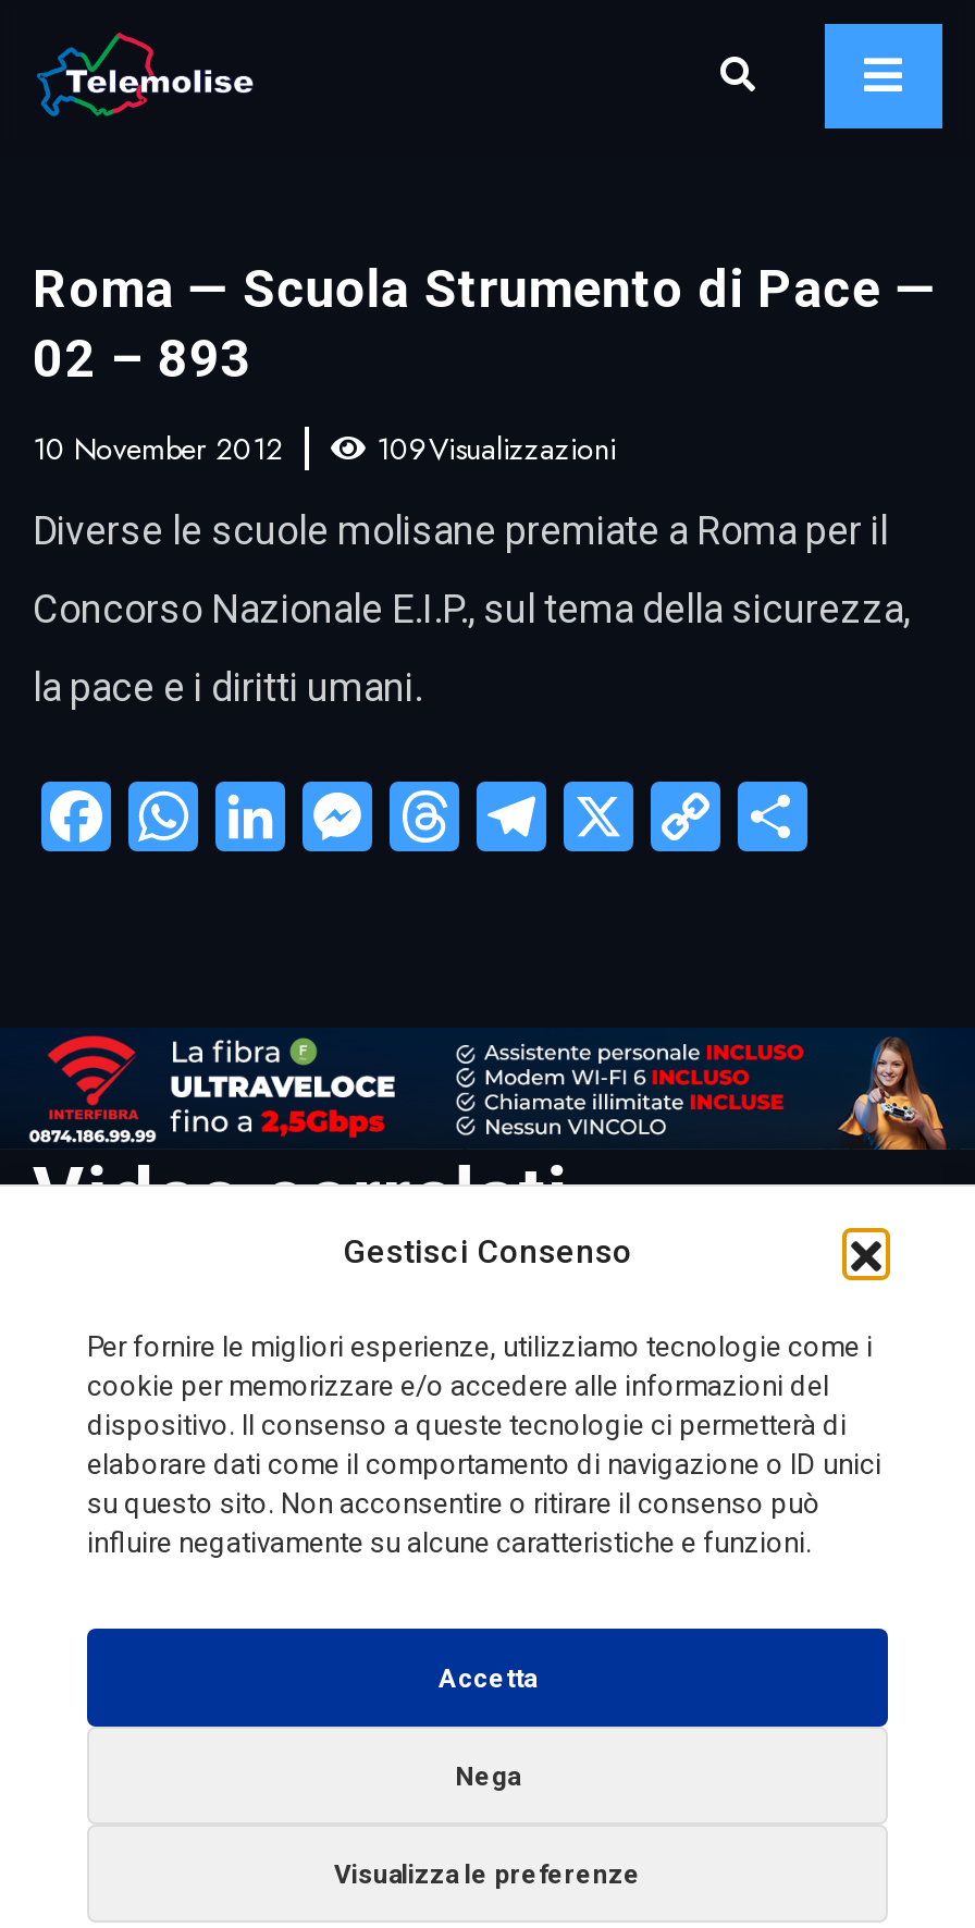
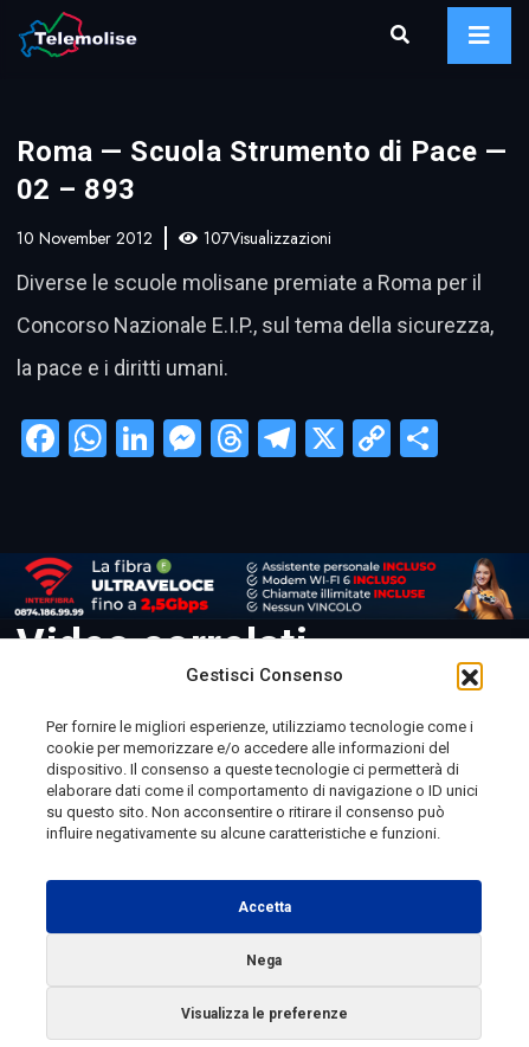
[377,427,616,470] 109Visualizzazioni -> [204,226,331,250] 107Visualizzazioni

